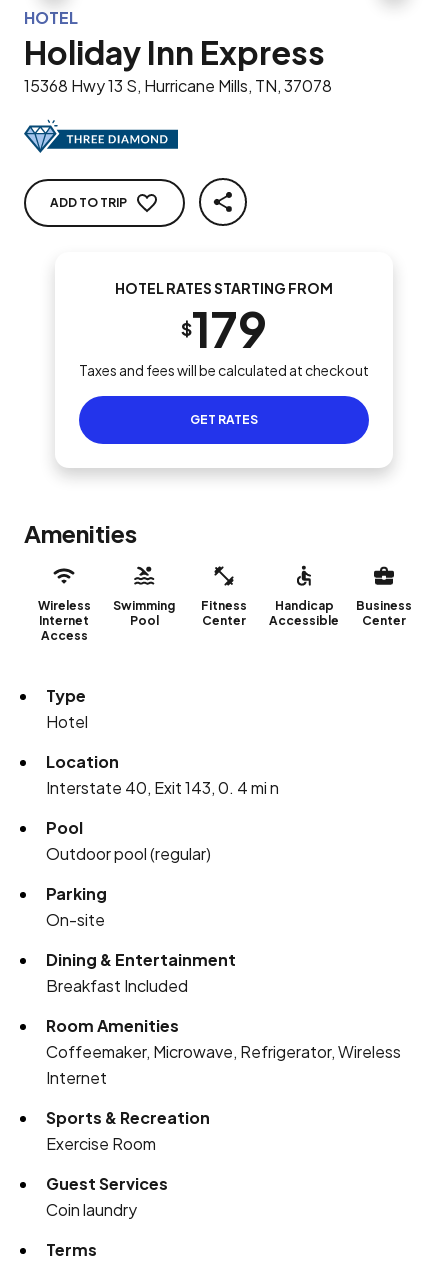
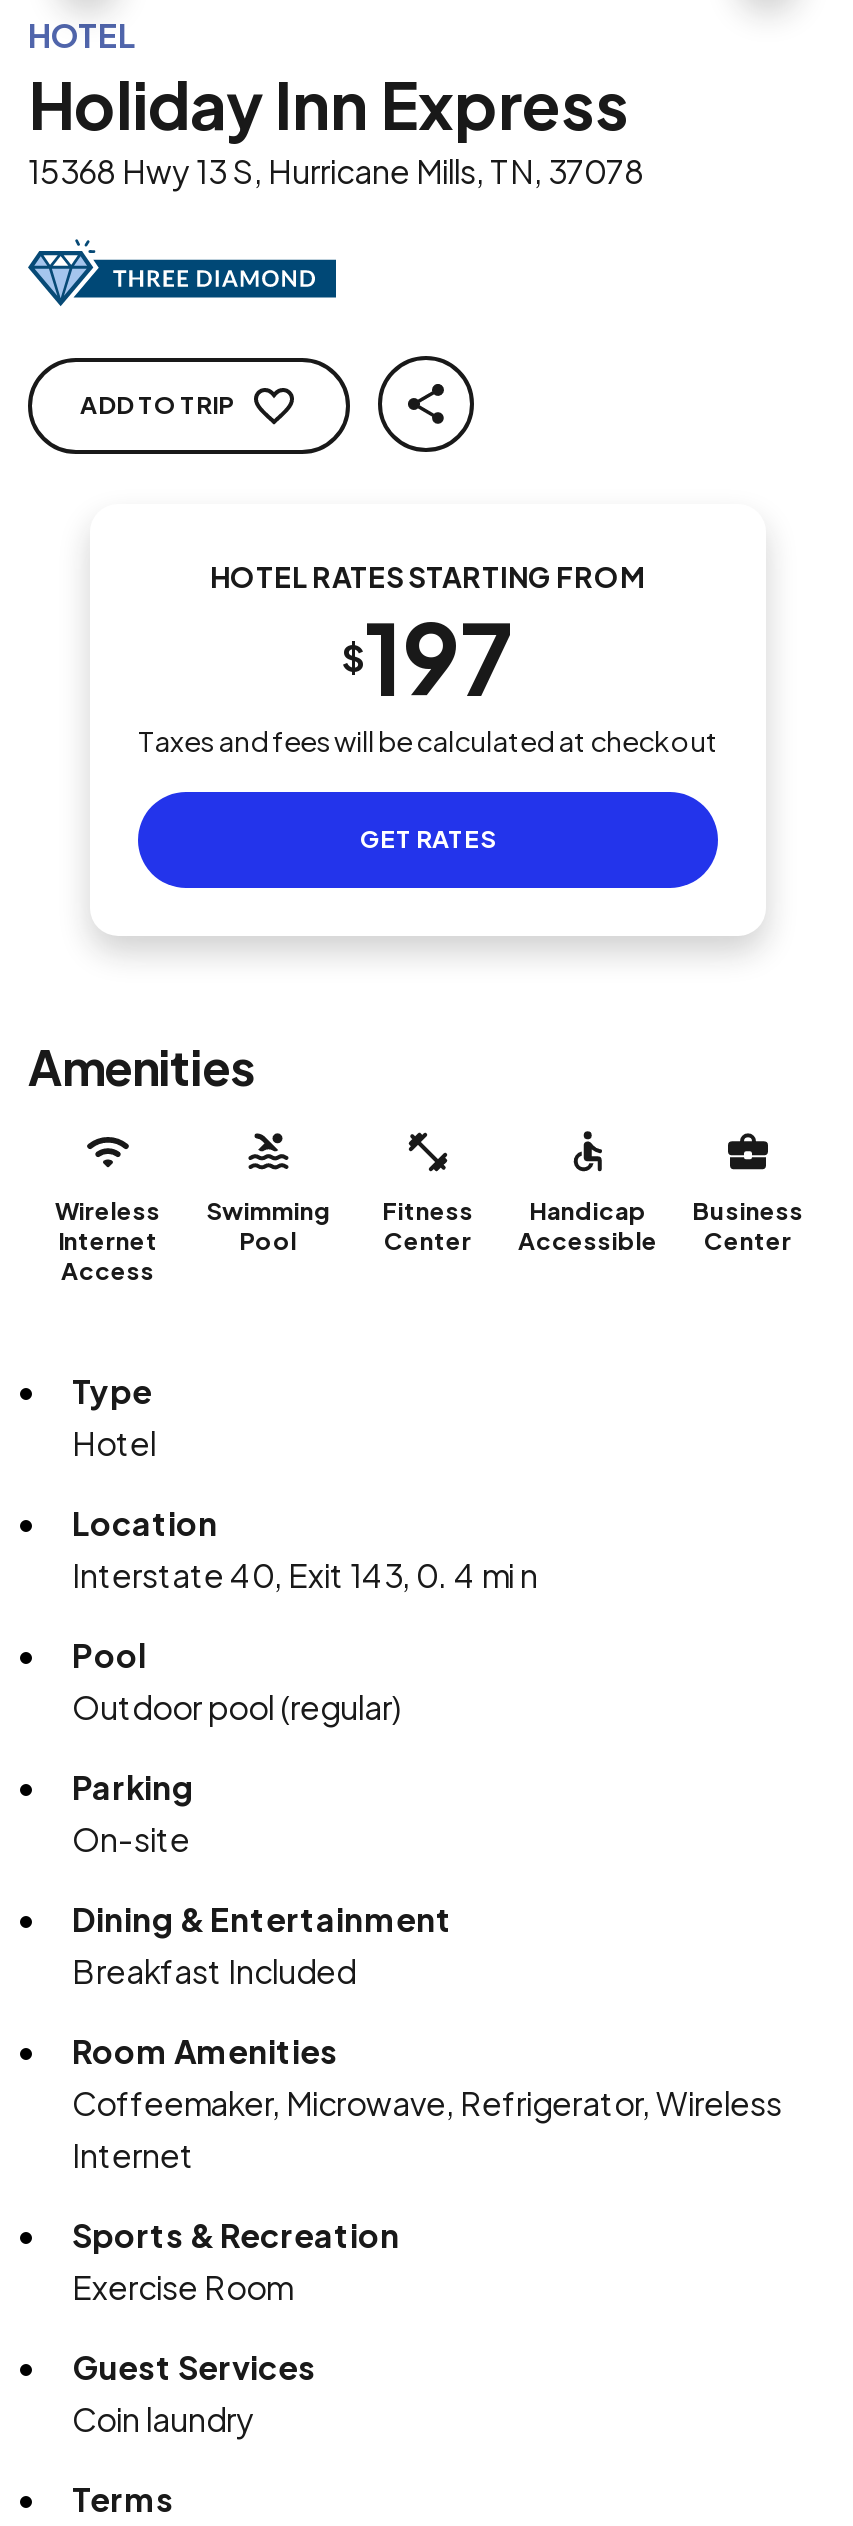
[181,298,267,359] $179 -> [342,596,514,718] $197

